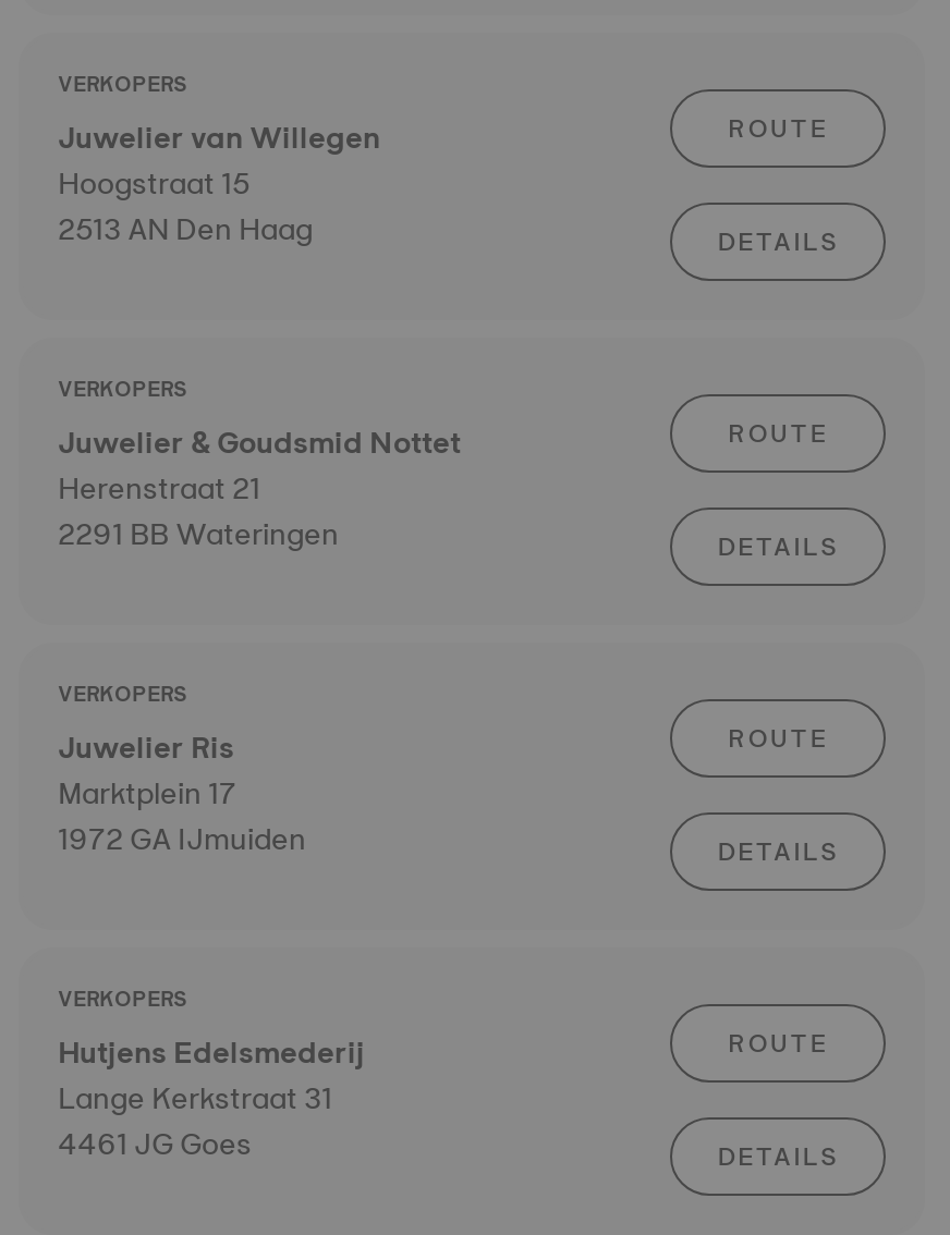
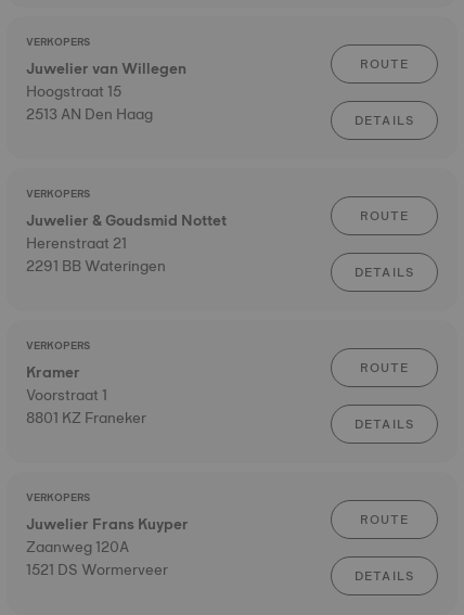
[58,721,306,865] Juwelier Ris | Marktplein 17 | 1972 GA IJmuiden -> [26,359,146,431] Kramer | Voorstraat 1 | 8801 KZ Franeker
[58,1026,365,1170] Hutjens Edelsmederij | Lange Kerkstraat 31 | 4461 JG Goes -> [26,511,189,582] Juwelier Frans Kuyper | Zaanweg 120A | 1521 DS Wormerveer

